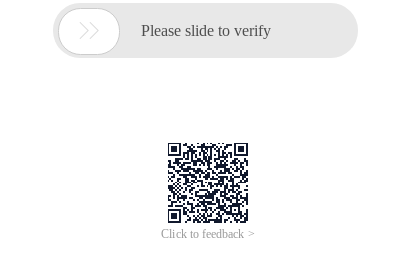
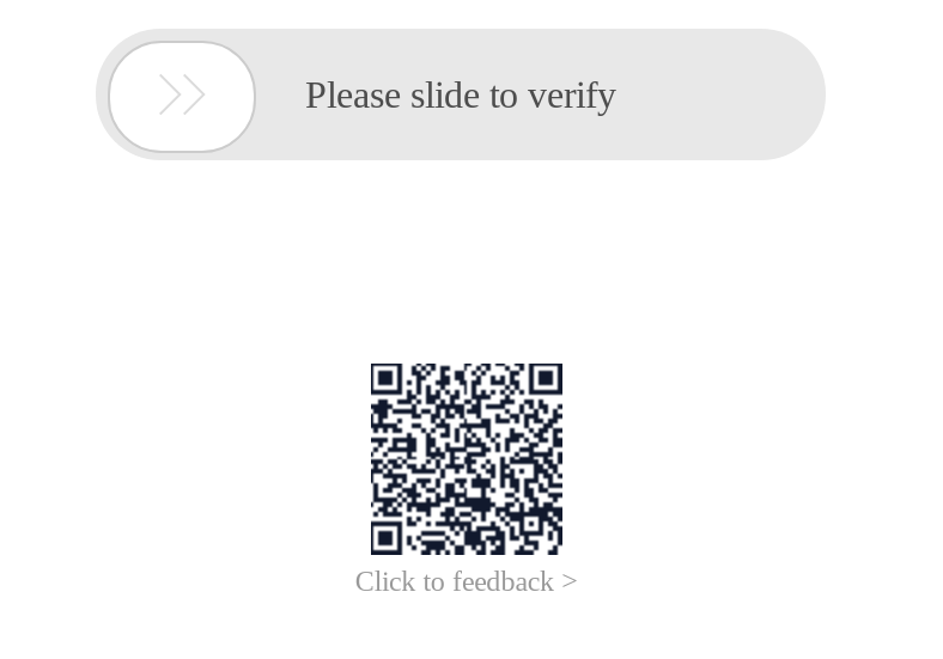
[167,142,248,224] [image] -> [371,361,565,557] [image]

